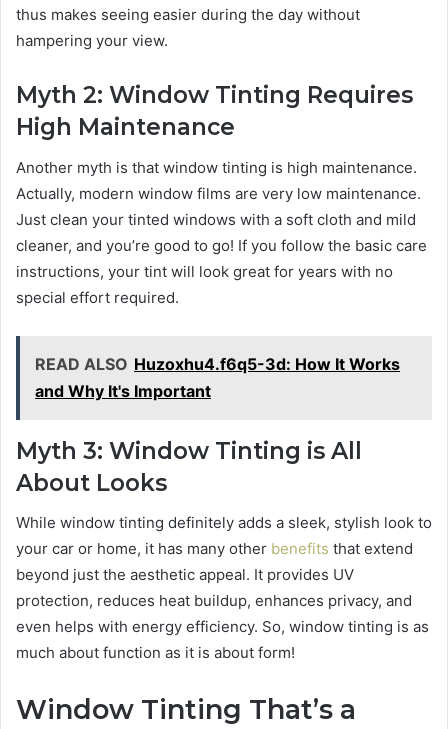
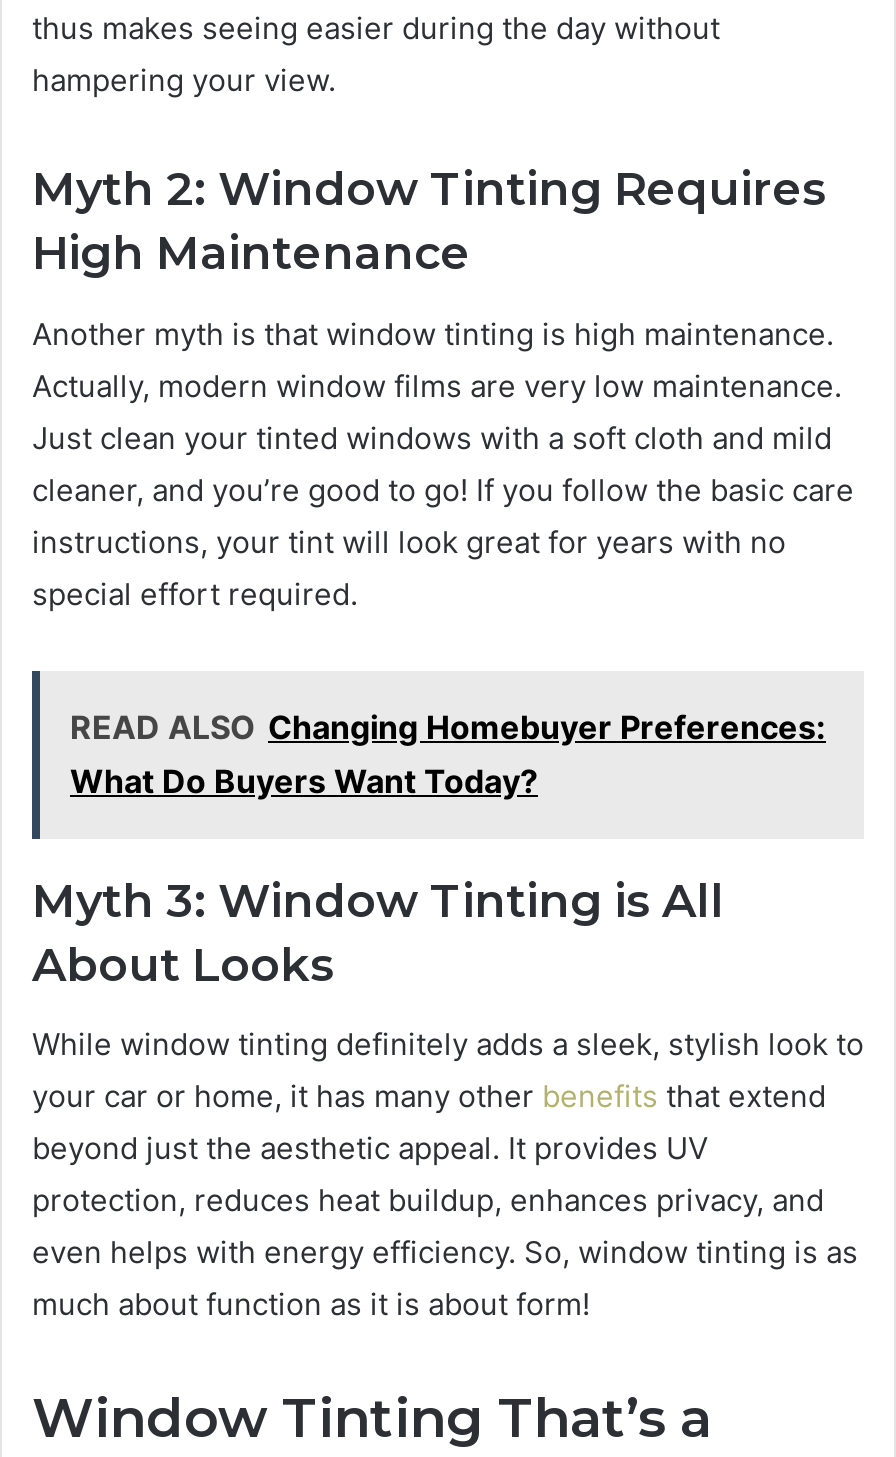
[35,354,400,401] READ ALSO Huzoxhu4.f6q5-3d: How It Works | and Why It's Important -> [70,707,826,801] READ ALSO Changing Homebuyer Preferences: | What Do Buyers Want Today?

